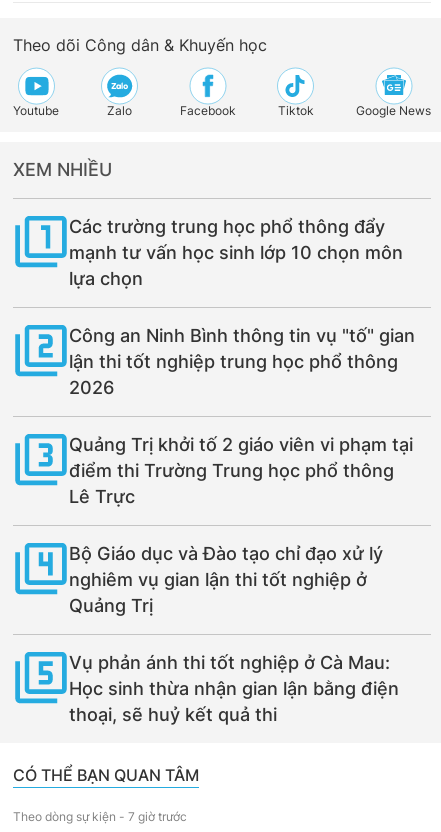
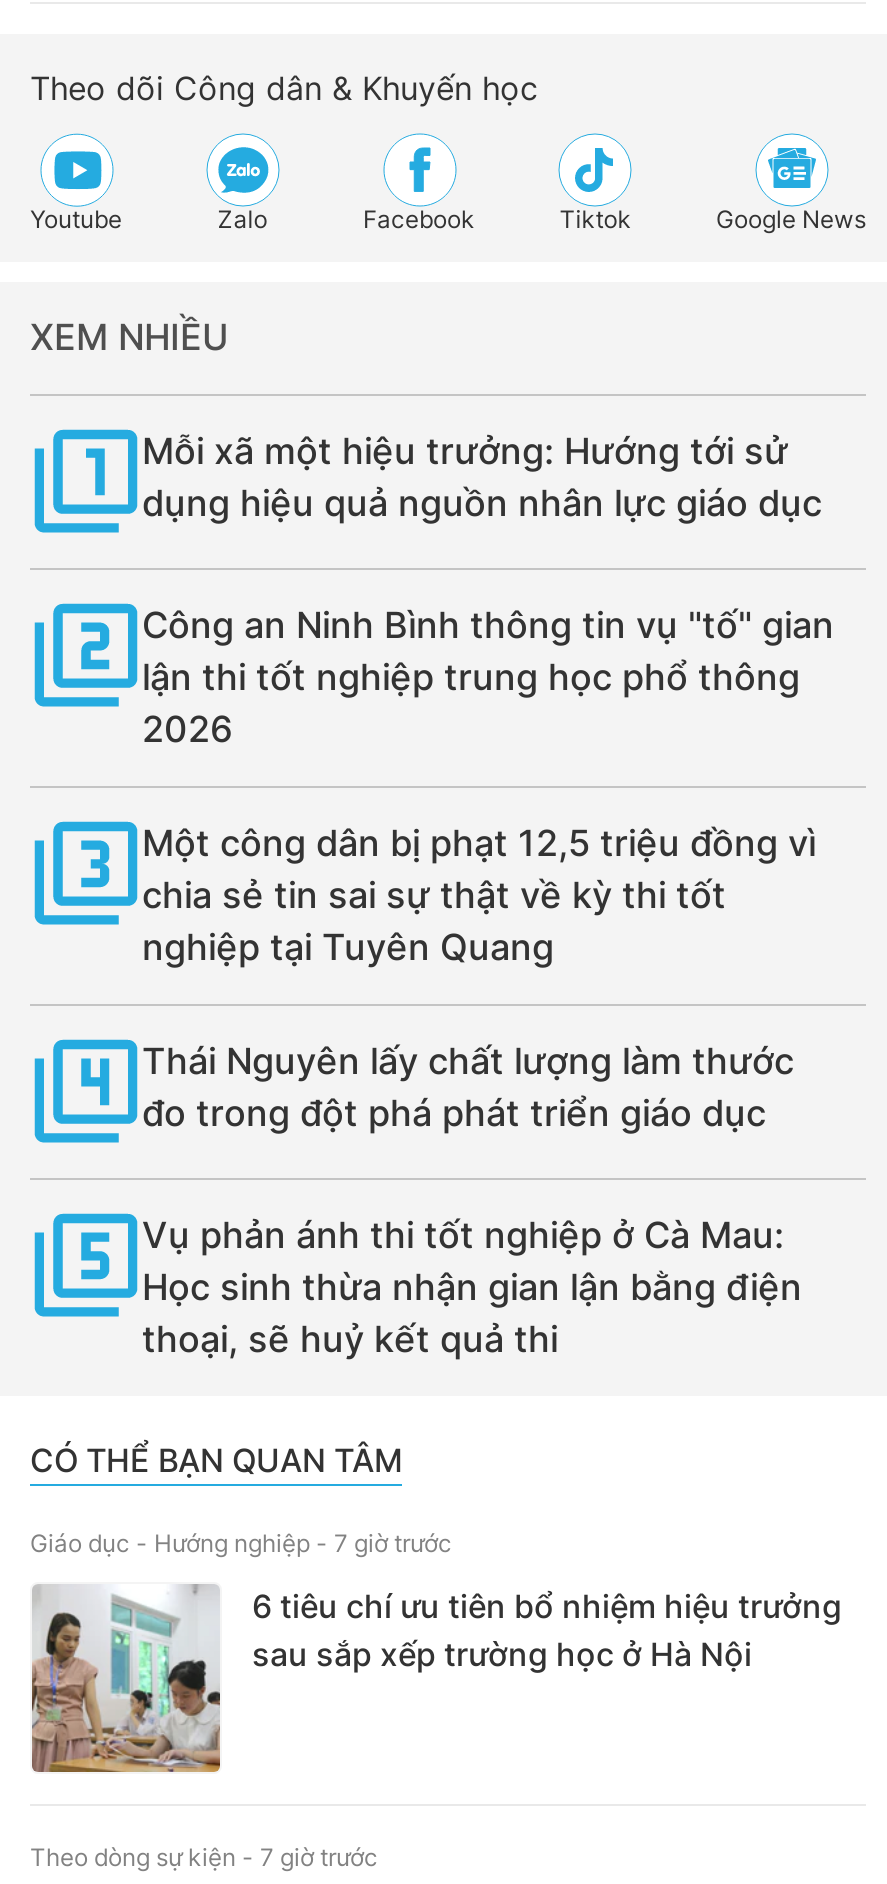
[69,216,403,289] Các trường trung học phổ thông đẩy | mạnh tư vấn học sinh lớp 10 chọn môn | lựa chọn -> [142,429,822,523] Mỗi xã một hiệu trưởng: Hướng tới sử | dụng hiệu quả nguồn nhân lực giáo dục
moved [69,325,415,398] -> [142,603,834,749]: Công an Ninh Bình thông tin vụ "tố" gian | lận thi tốt nghiệp trung học phổ thông | 2026
[69,434,413,507] Quảng Trị khởi tố 2 giáo viên vi phạm tại | điểm thi Trường Trung học phổ thông | Lê Trực -> [142,821,816,967] Một công dân bị phạt 12,5 triệu đồng vì | chia sẻ tin sai sự thật về kỳ thi tốt | nghiệp tại Tuyên Quang
[69,543,383,616] Bộ Giáo dục và Đào tạo chỉ đạo xử lý | nghiêm vụ gian lận thi tốt nghiệp ở | Quảng Trị -> [142,1039,794,1133] Thái Nguyên lấy chất lượng làm thước | đo trong đột phá phát triển giáo dục
moved [13,652,399,785] -> [30,1213,802,1479]: Vụ phản ánh thi tốt nghiệp ở Cà Mau: | Học sinh thừa nhận gian lận bằng điện | thoại, sẽ huỷ kết quả thi | CÓ THỂ BẠN QUAN TÂM
none -> [30,1527,842,1774] [image] | Giáo dục - Hướng nghiệp - 7 giờ trước | 6 tiêu chí ưu tiên bổ nhiệm hiệu trưởng | sau sắp xếp trường học ở Hà Nội

